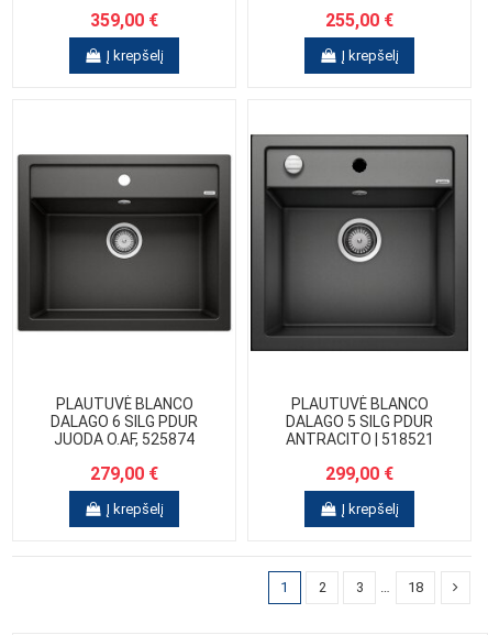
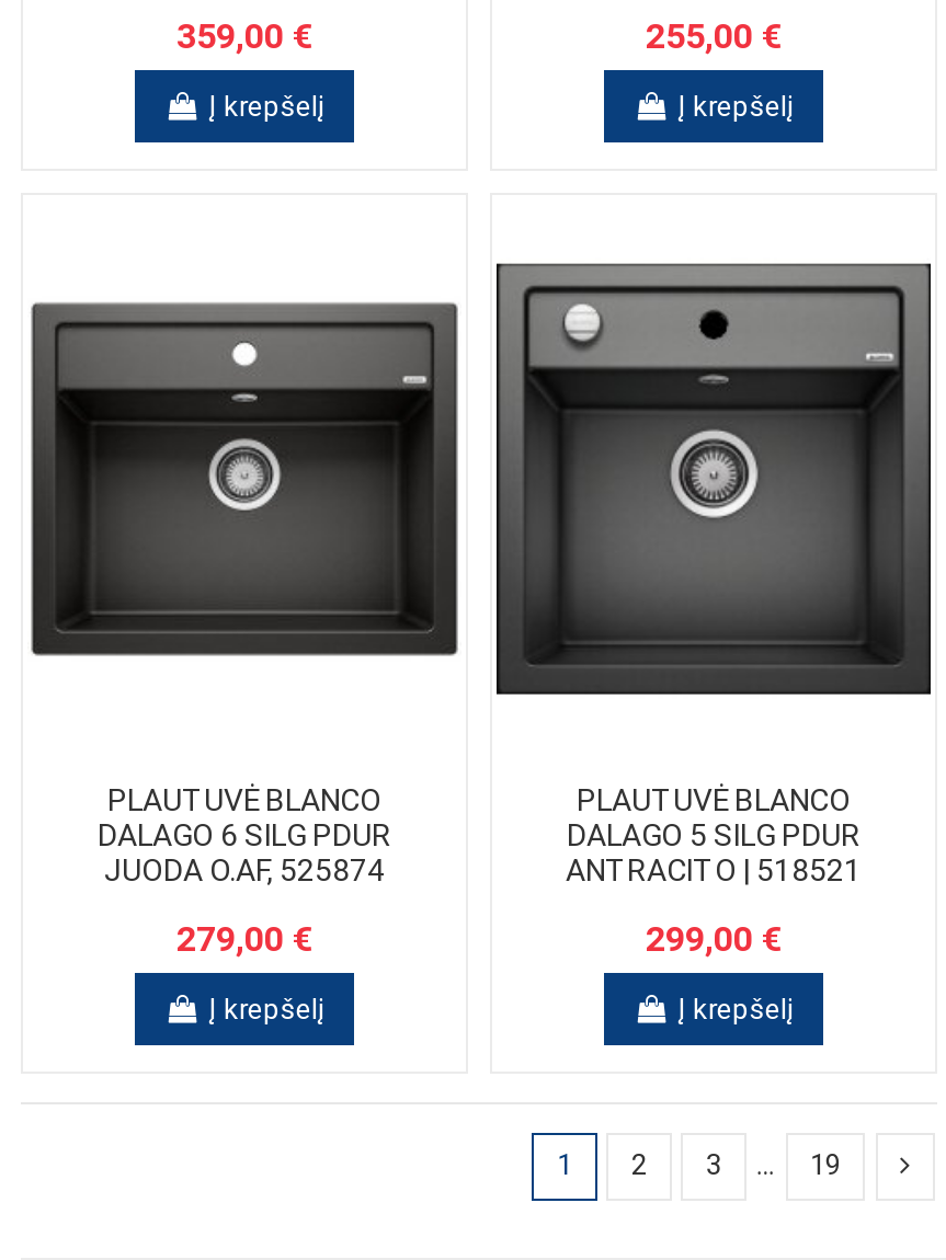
[408,579,423,596] 18 -> [810,1149,841,1182] 19

